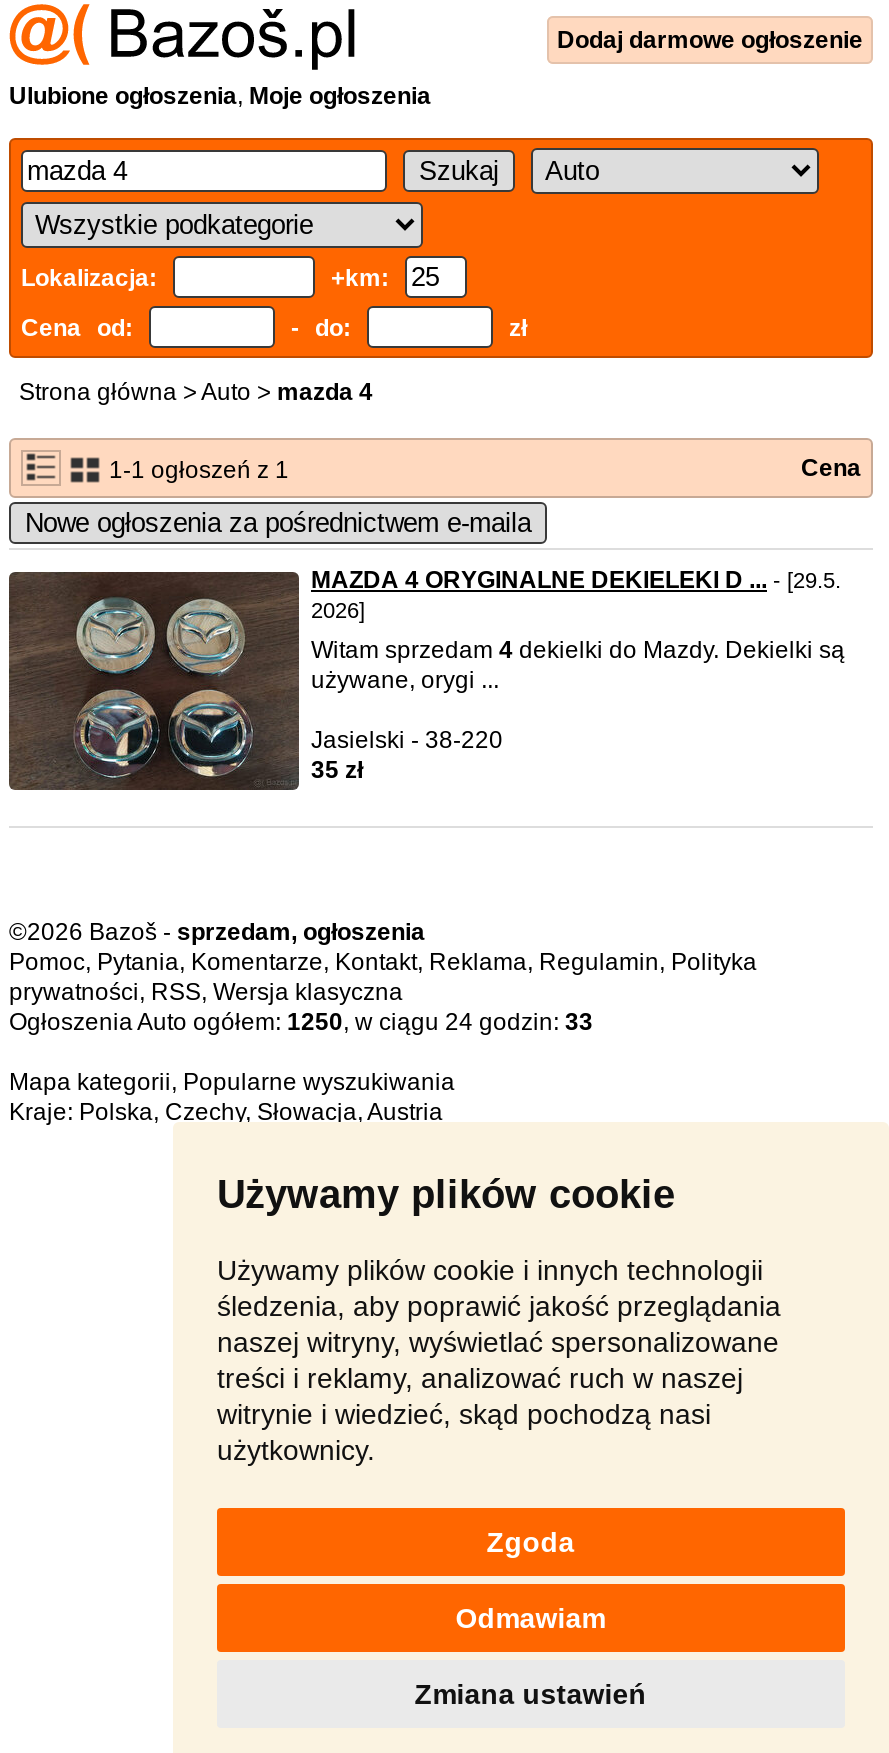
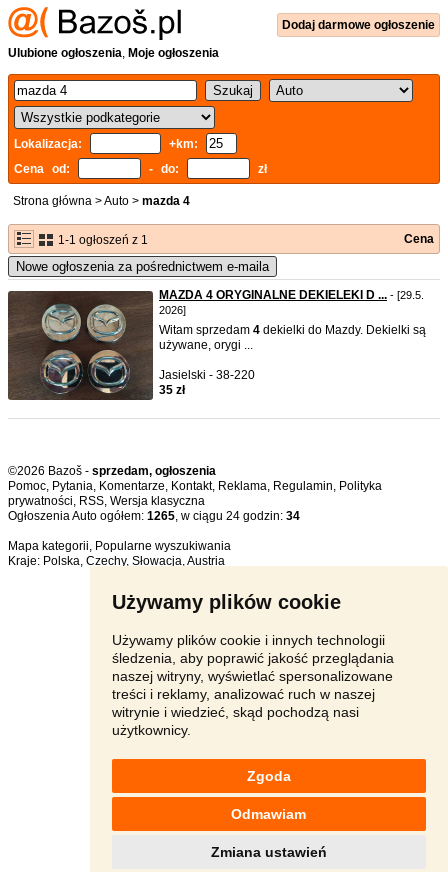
[9,1008,593,1036] Ogłoszenia Auto ogółem: 1250, w ciągu 24 godzin: 33 -> [8,509,300,523] Ogłoszenia Auto ogółem: 1265, w ciągu 24 godzin: 34

